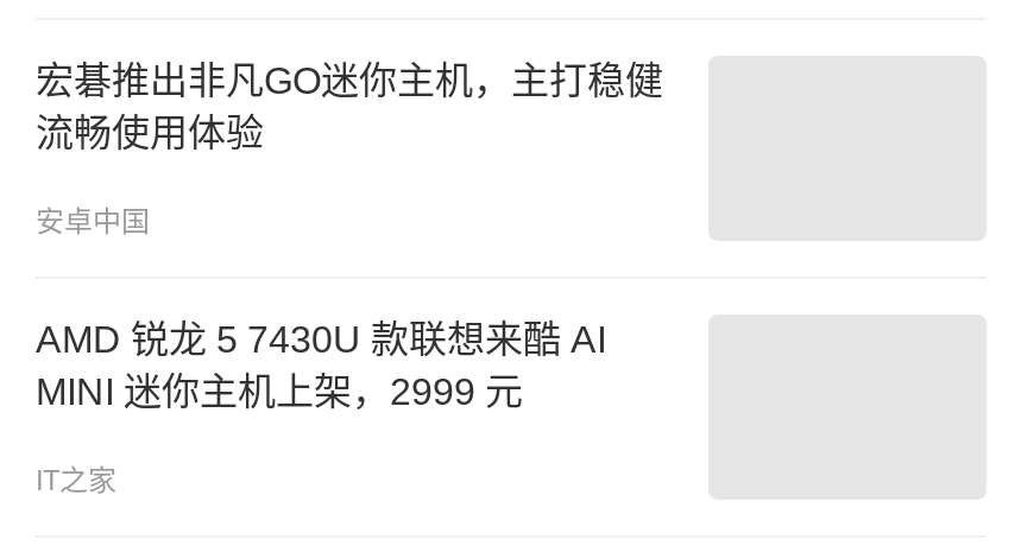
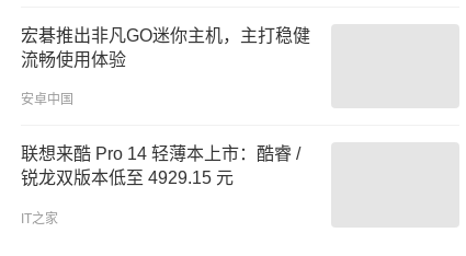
[36,319,606,412] AMD 锐龙 5 7430U 款联想来酷 AI | MINI 迷你主机上架，2999 元 -> [21,145,300,188] 联想来酷 Pro 14 轻薄本上市：酷睿 / | 锐龙双版本低至 4929.15 元

